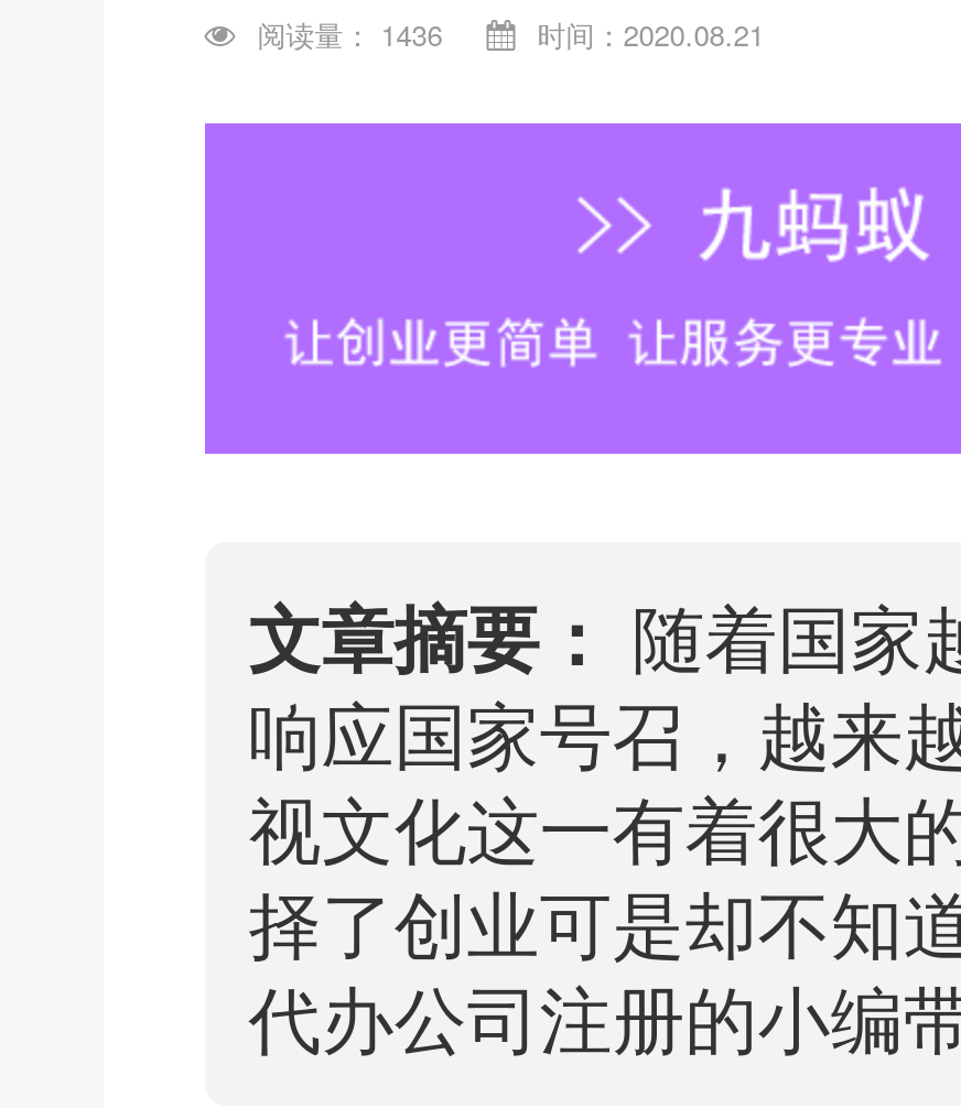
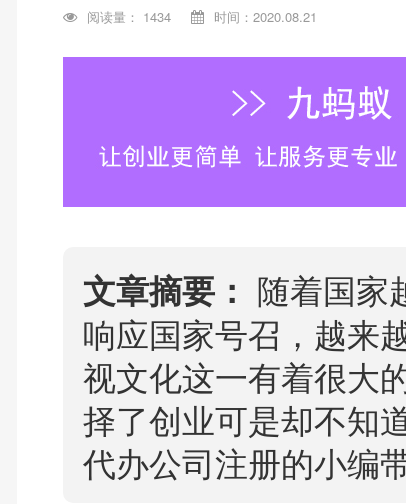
[257,13,443,55] 阅读量：1436 -> [87,7,171,26] 阅读量：1434

